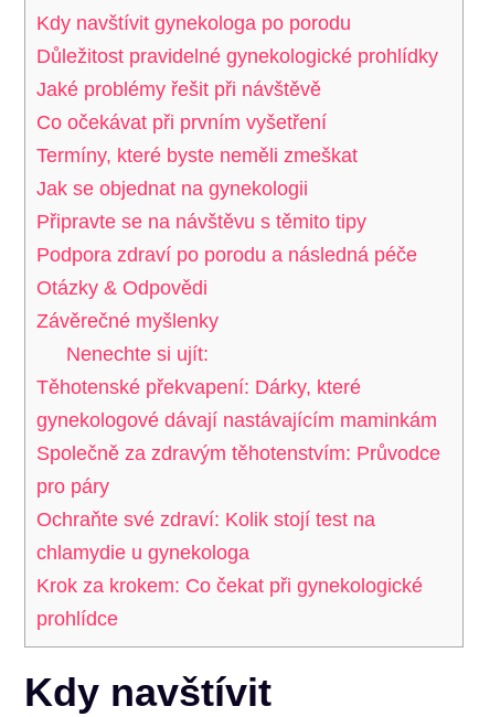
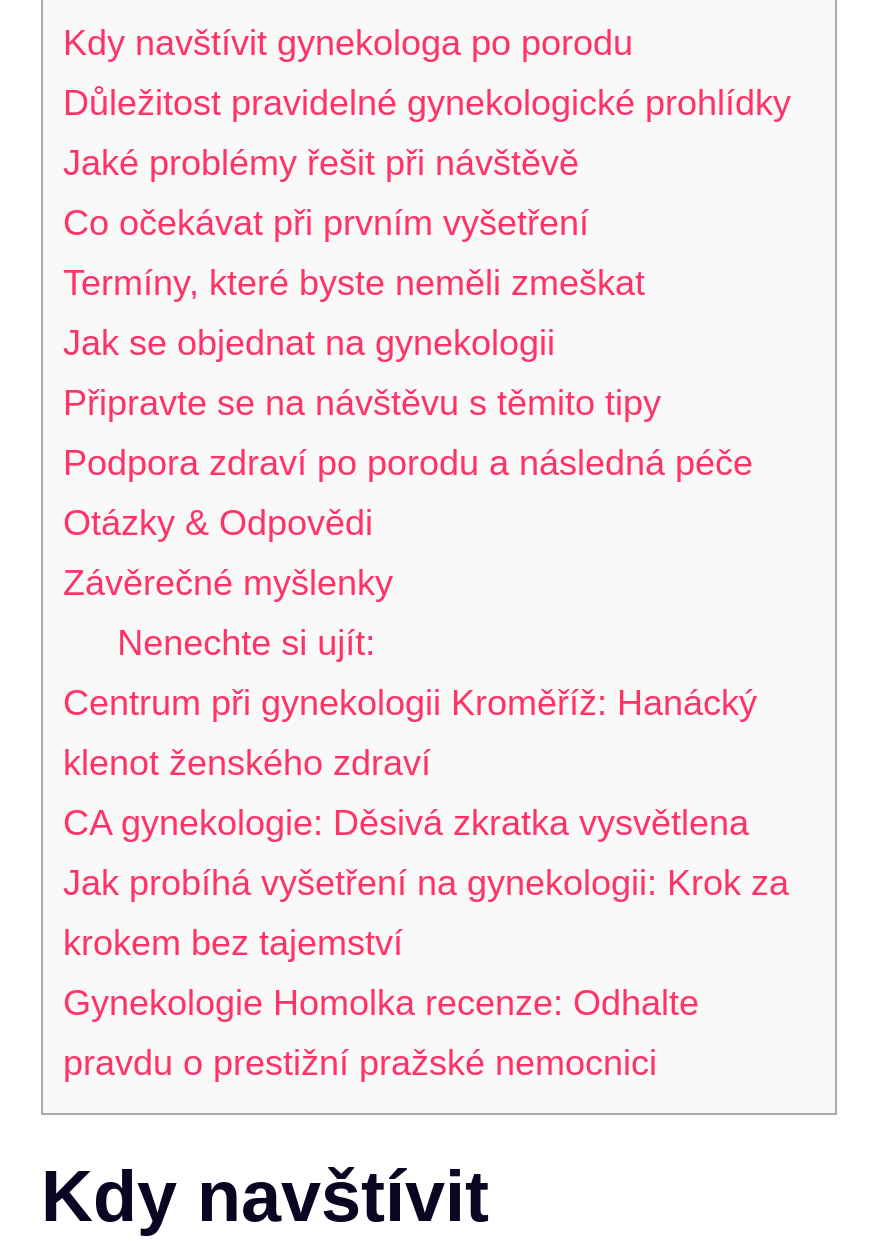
[36,376,440,629] Těhotenské překvapení: Dárky, které | gynekologové dávají nastávajícím maminkám | Společně za zdravým těhotenstvím: Průvodce | pro páry | Ochraňte své zdraví: Kolik stojí test na | chlamydie u gynekologa | Krok za krokem: Co čekat při gynekologické | prohlídce -> [63,682,789,1082] Centrum při gynekologii Kroměříž: Hanácký | klenot ženského zdraví | CA gynekologie: Děsivá zkratka vysvětlena | Jak probíhá vyšetření na gynekologii: Krok za | krokem bez tajemství | Gynekologie Homolka recenze: Odhalte | pravdu o prestižní pražské nemocnici

